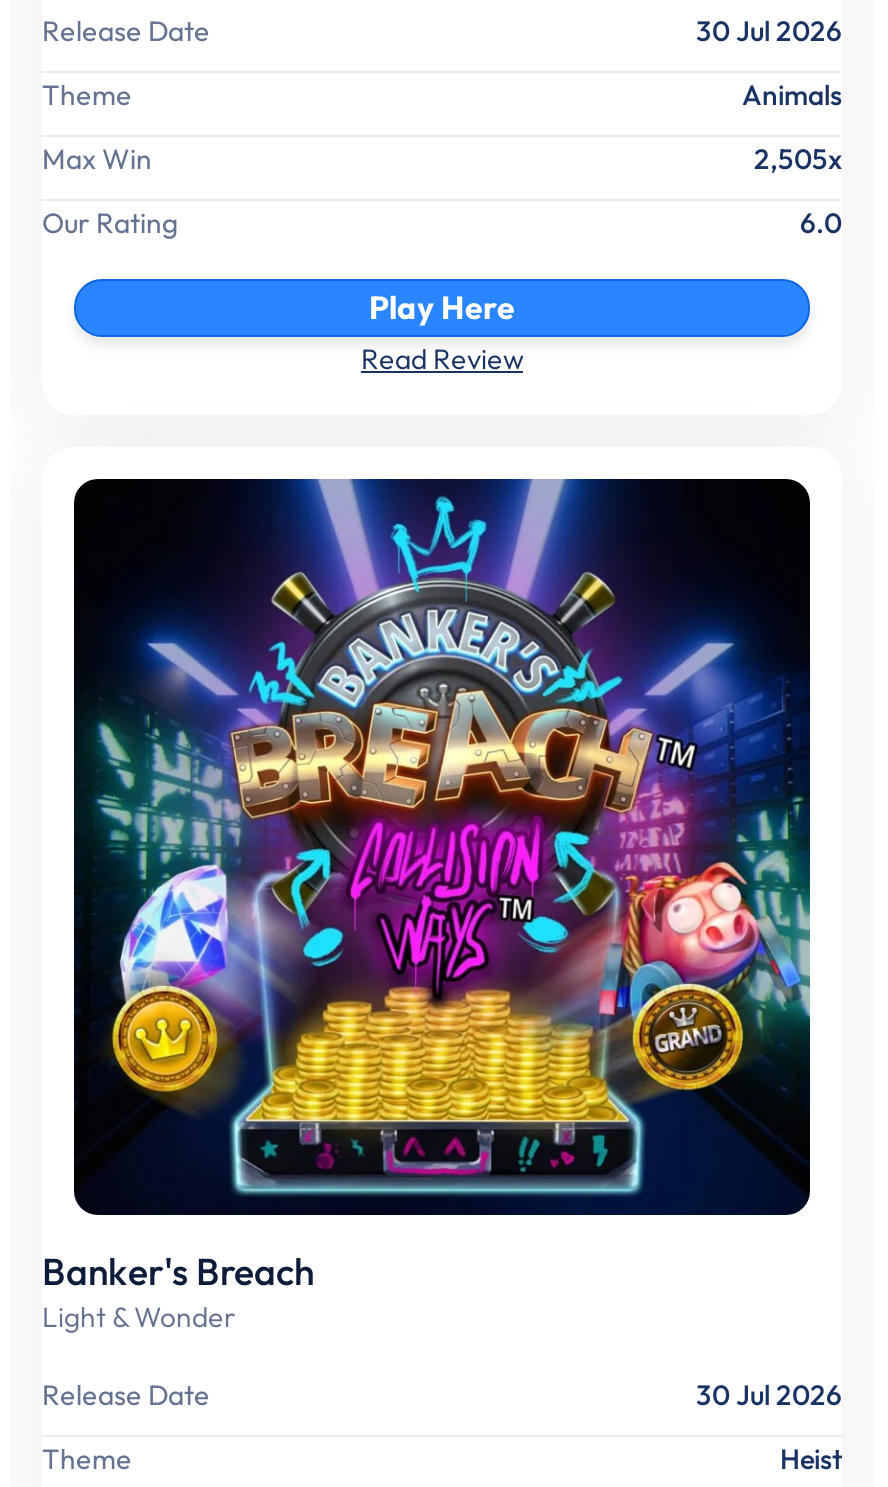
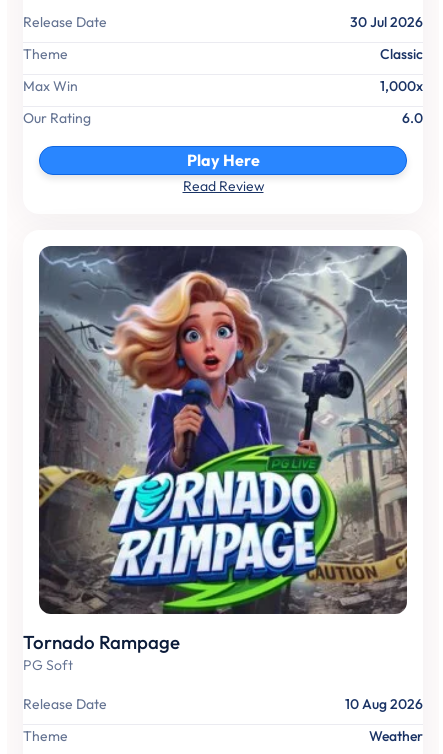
[742,76,842,112] Animals -> [380,45,423,63] Classic
[754,140,842,176] 2,505x -> [380,77,423,95] 1,000x
[42,477,812,1334] [image] | Banker's Breach | Light & Wonder -> [23,245,408,674] [image] | Tornado Rampage | PG Soft
[696,1376,842,1412] 30 Jul 2026 -> [345,695,423,713] 10 Aug 2026
[780,1440,842,1476] Heist -> [369,727,423,745] Weather

